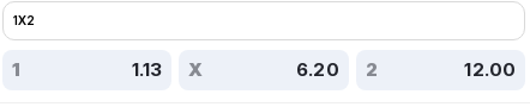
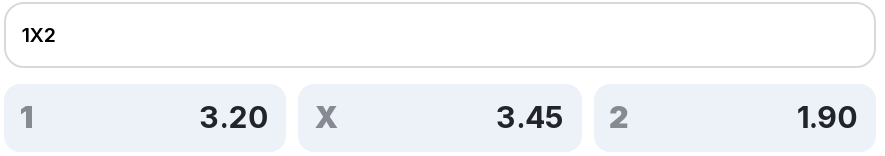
[132,58,203,81] 1.13 X -> [200,98,339,136] 3.20 X
[296,58,377,81] 6.20 2 -> [496,98,630,136] 3.45 2
[465,58,516,81] 12.00 -> [797,98,860,136] 1.90

